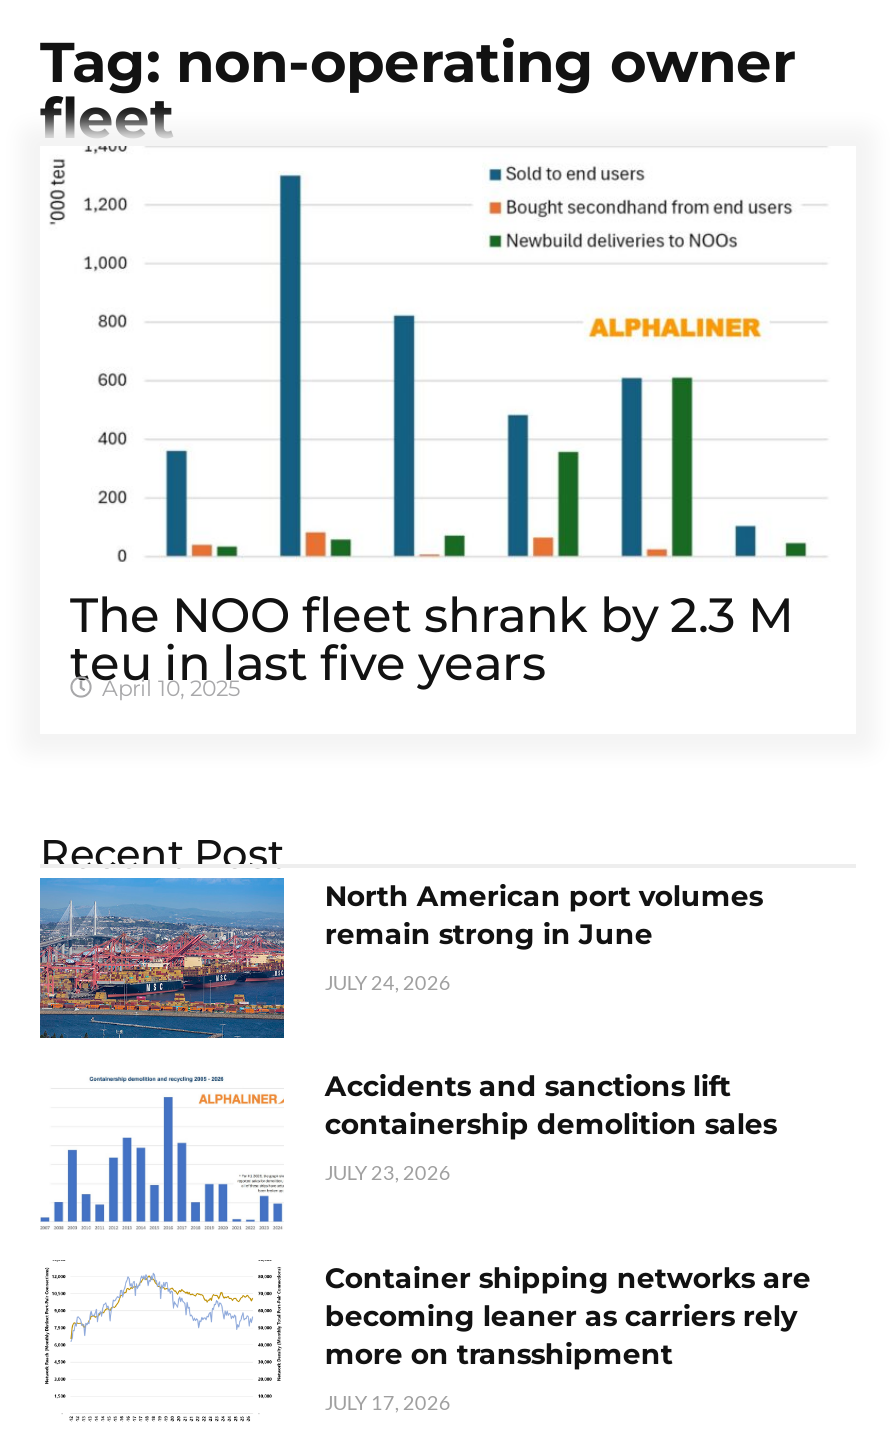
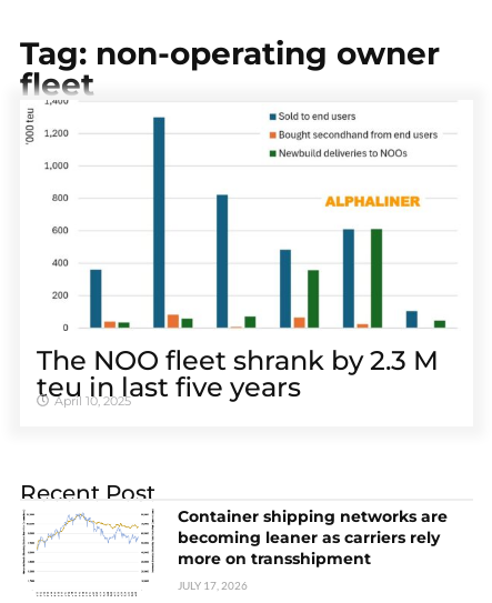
[38,877,777,1184] [image] | North American port volumes | remain strong in June | JULY 24, 2026 | Accidents and sanctions lift | containership demolition sales | JULY 23, 2026 -> none
[40,1075,284,1229] [image] -> none

